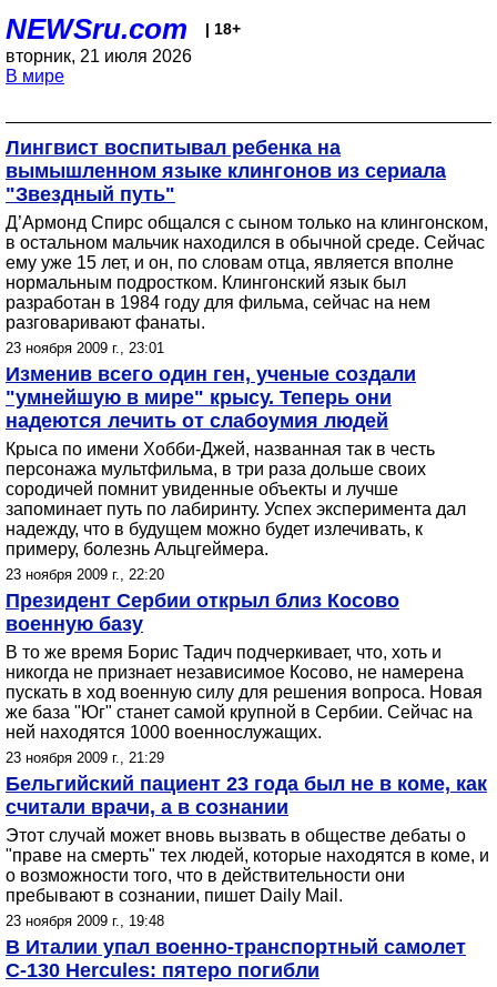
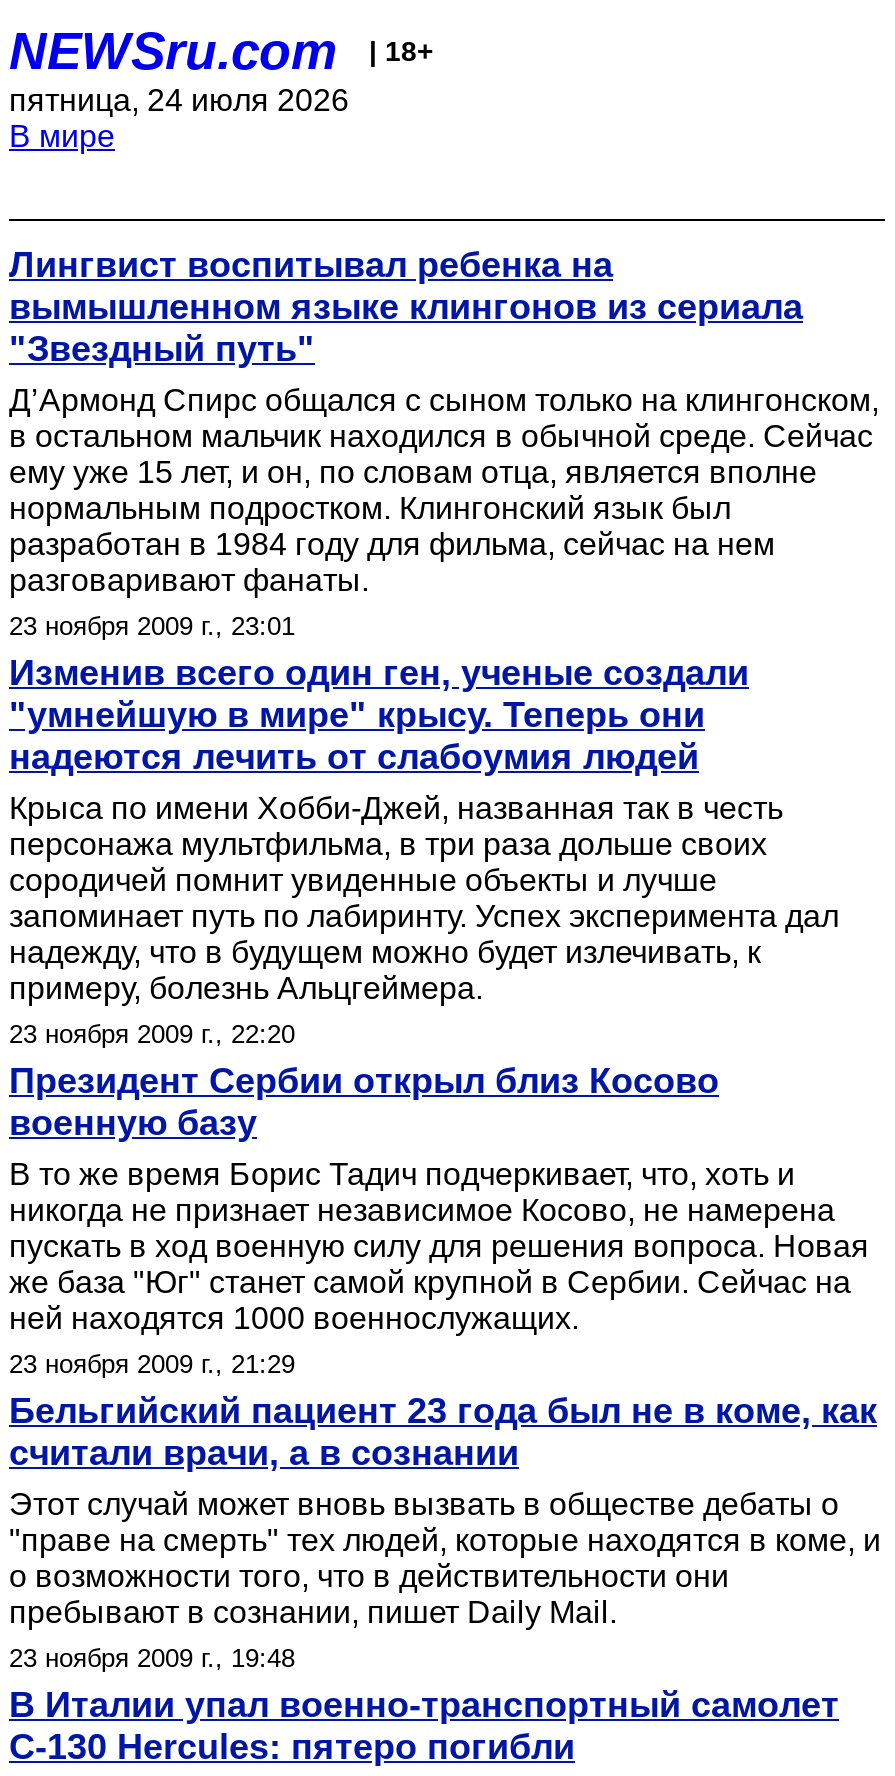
[6,47,192,66] вторник, 21 июля 2026 -> [9,83,349,117] пятница, 24 июля 2026

